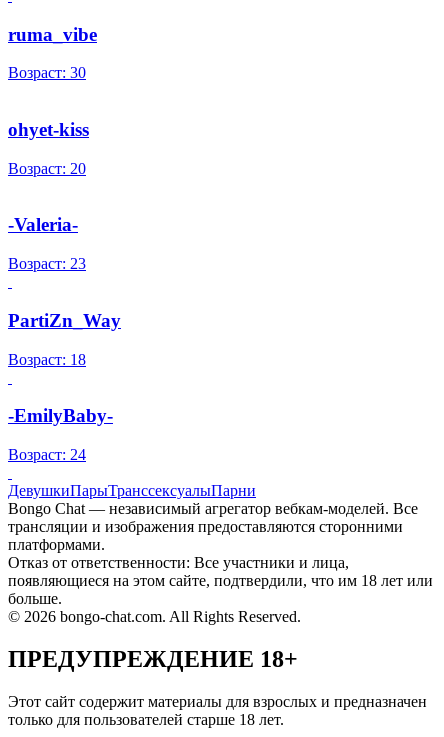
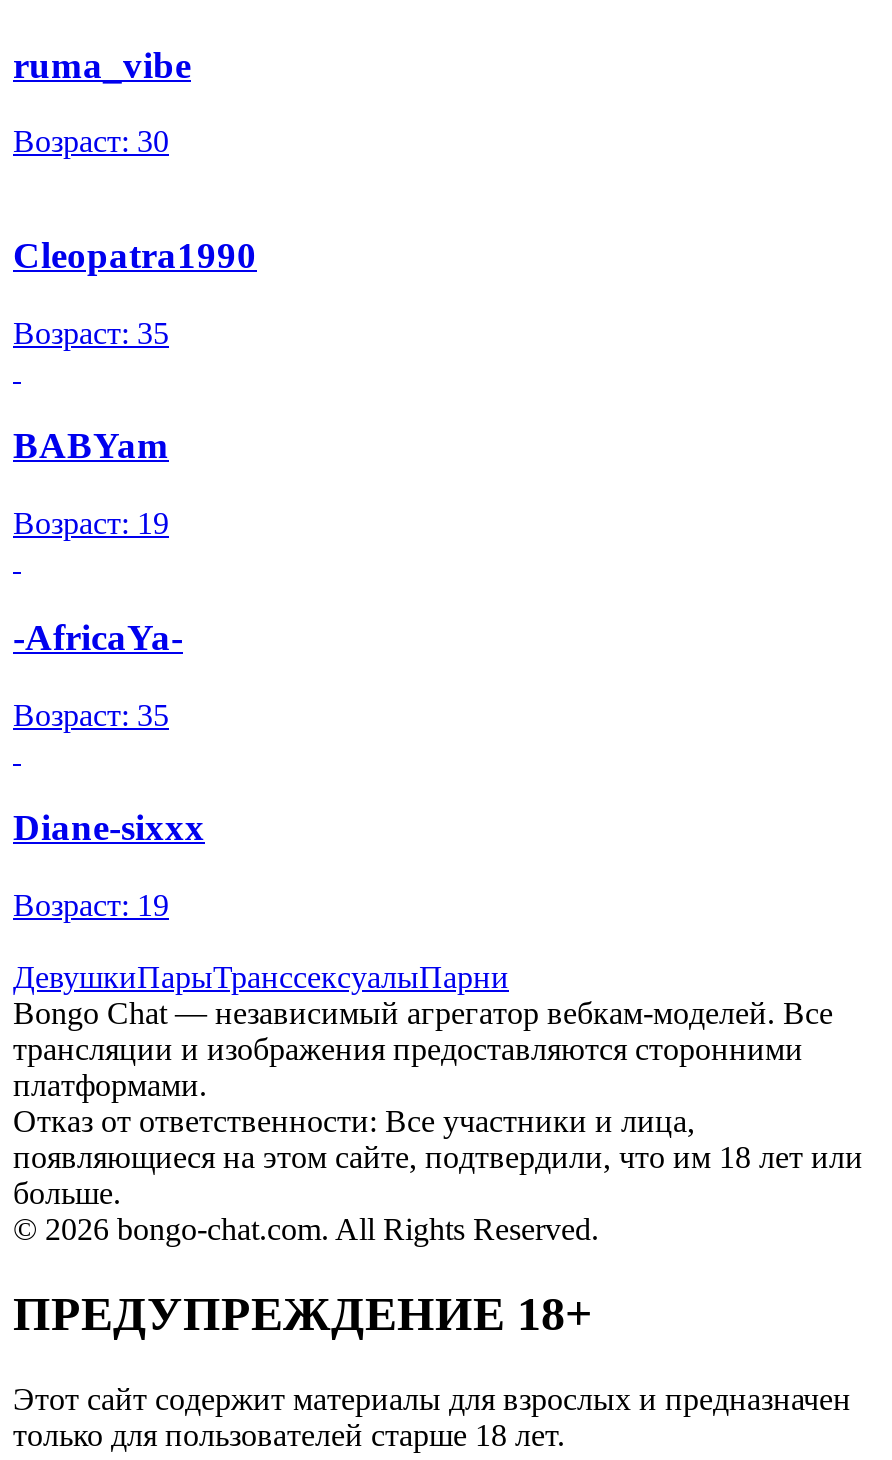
[8,119,89,140] ohyet-kiss -> [13,234,257,276] Cleopatra1990
[8,160,86,177] Возраст: 20 -> [13,315,169,349] Возраст: 35
[8,214,78,235] -Valeria- -> [13,425,169,467] BABYam
[8,255,86,272] Возраст: 23 -> [13,506,169,540] Возраст: 19
[8,310,121,331] PartiZn_Way -> [13,616,183,658] -AfricaYa-
[8,351,86,368] Возраст: 18 -> [13,697,169,731] Возраст: 35
[8,405,113,426] -EmilyBaby- -> [13,807,205,849] Diane-sixxx
[8,446,86,463] Возраст: 24 -> [13,888,169,922] Возраст: 19

